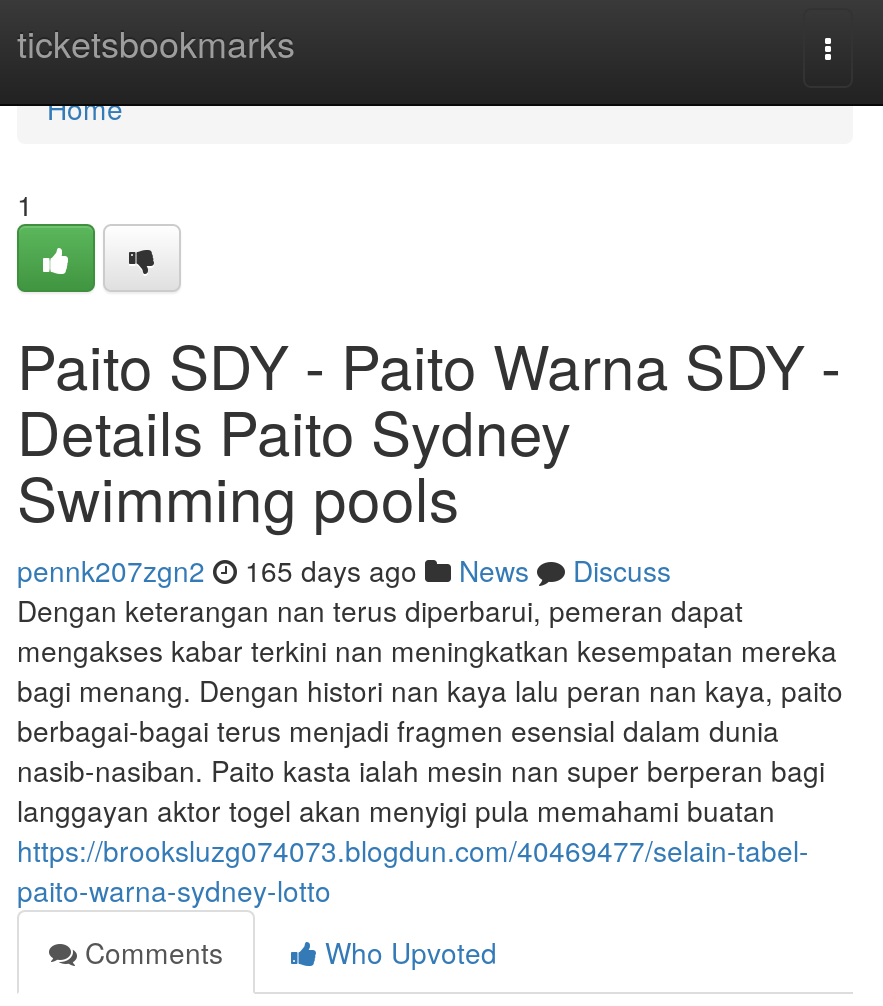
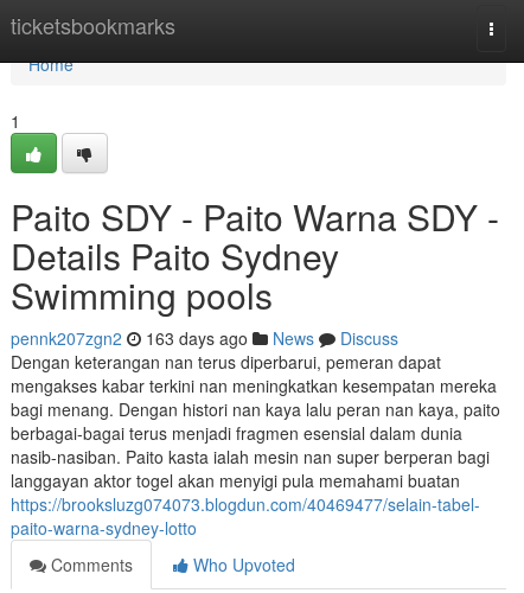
[17,550,671,590] pennk207zgn2 165 days ago News Discuss -> [11,326,398,350] pennk207zgn2 163 days ago News Discuss

